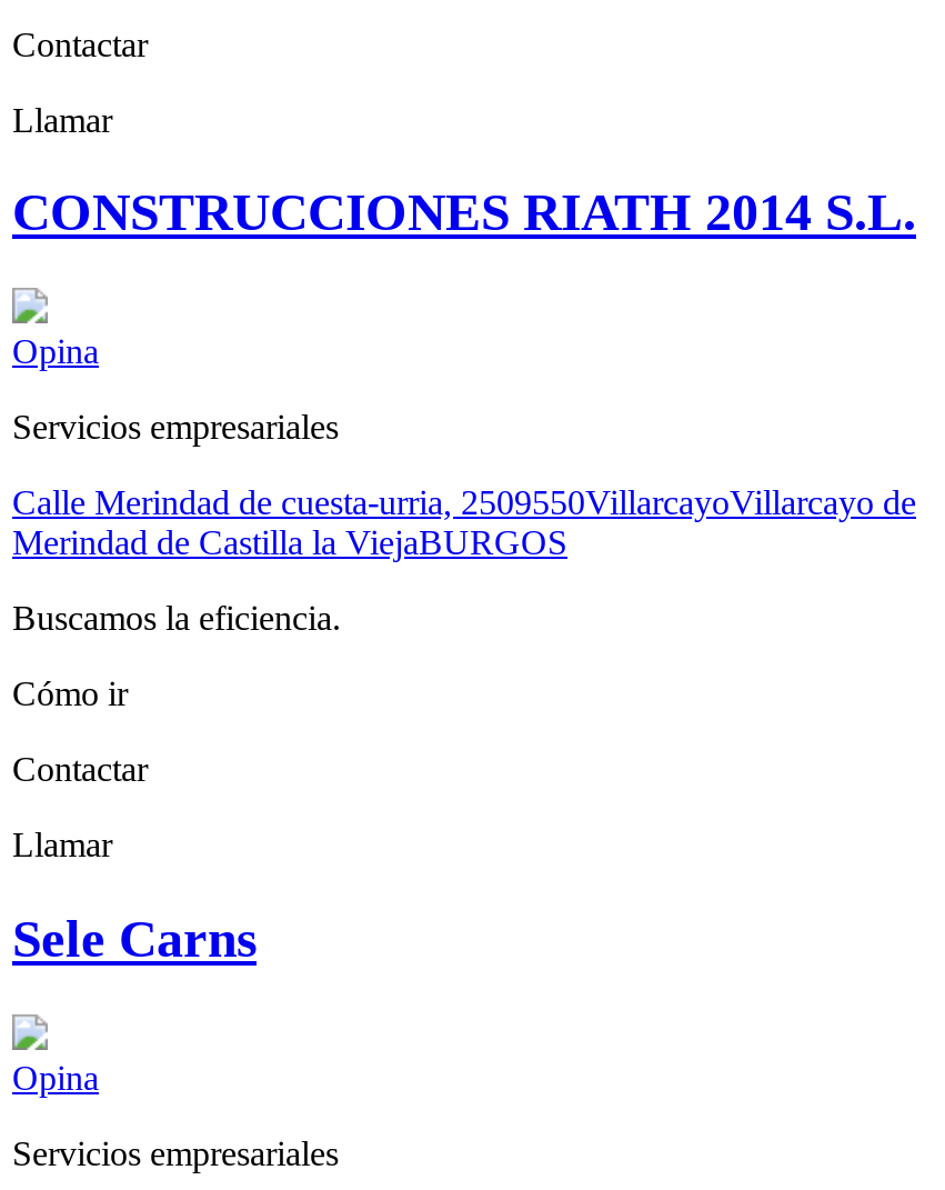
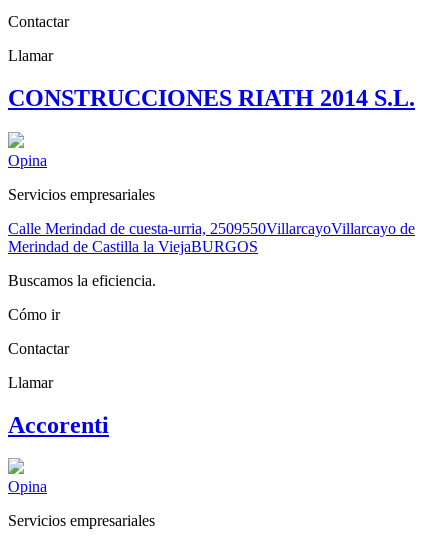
[12,911,257,969] Sele Carns -> [8,411,109,437] Accorenti

